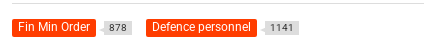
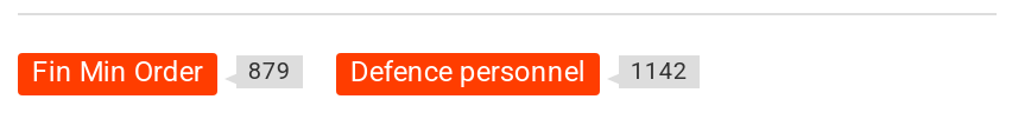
[18,20,127,34] Fin Min Order 878 -> [32,55,291,88] Fin Min Order 879
[152,20,294,34] Defence personnel 1141 -> [350,55,687,88] Defence personnel 1142

